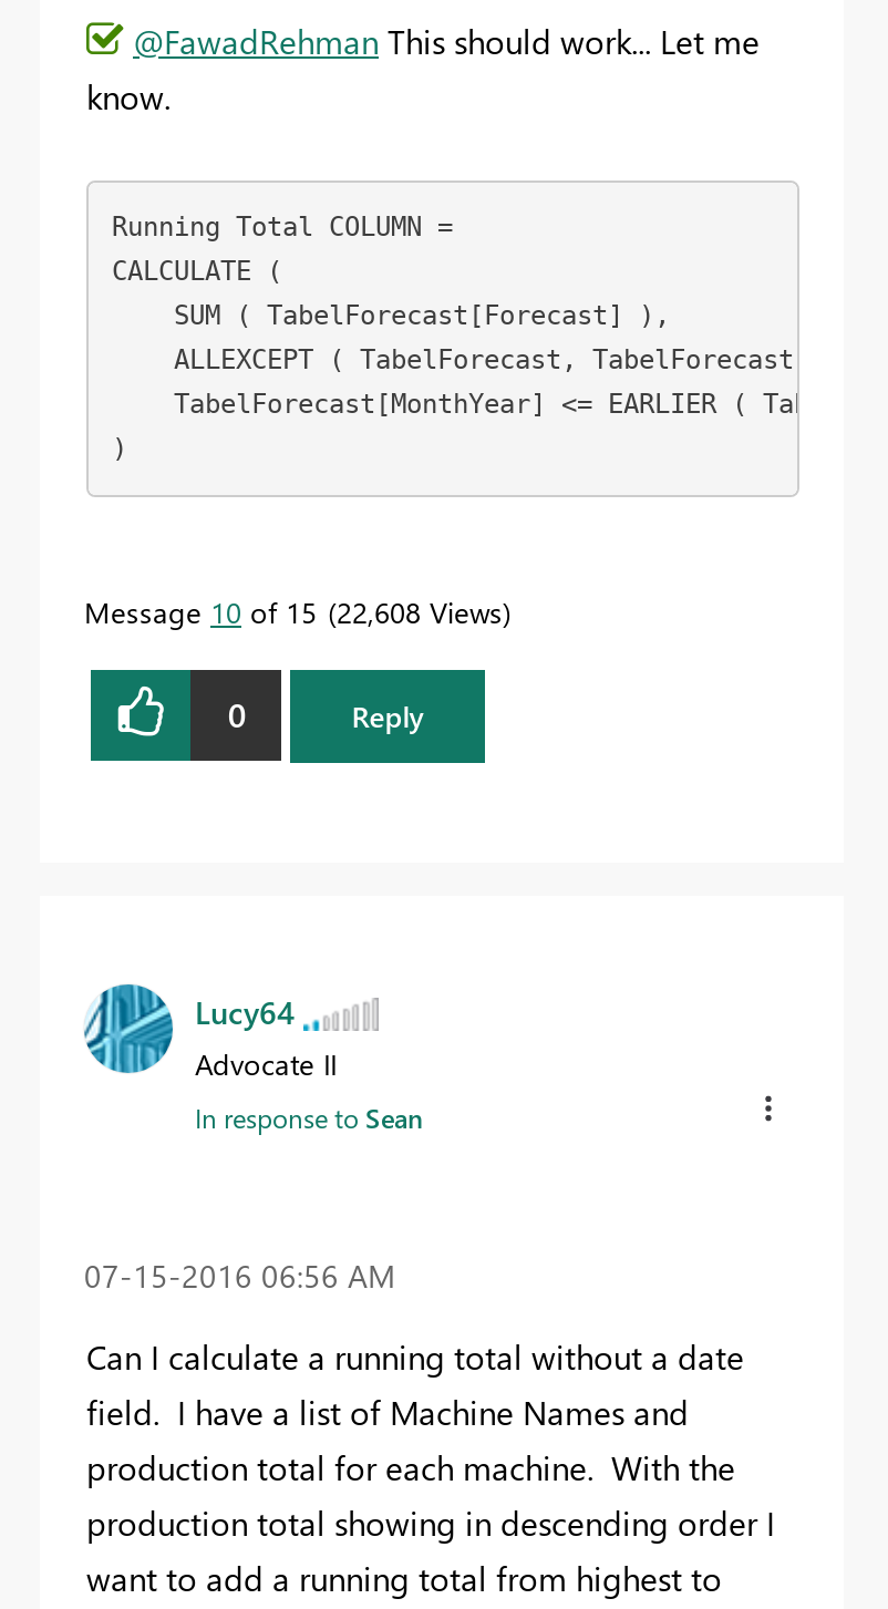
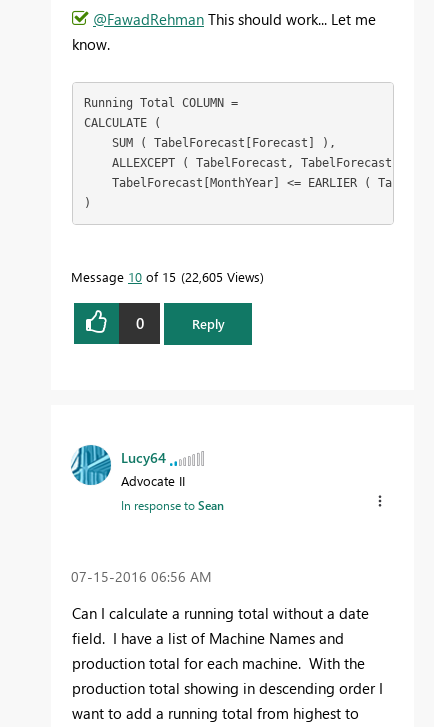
[84,591,503,629] Message 10 of 15 22,608 Views -> [71,267,260,284] Message 10 of 15 22,605 Views

